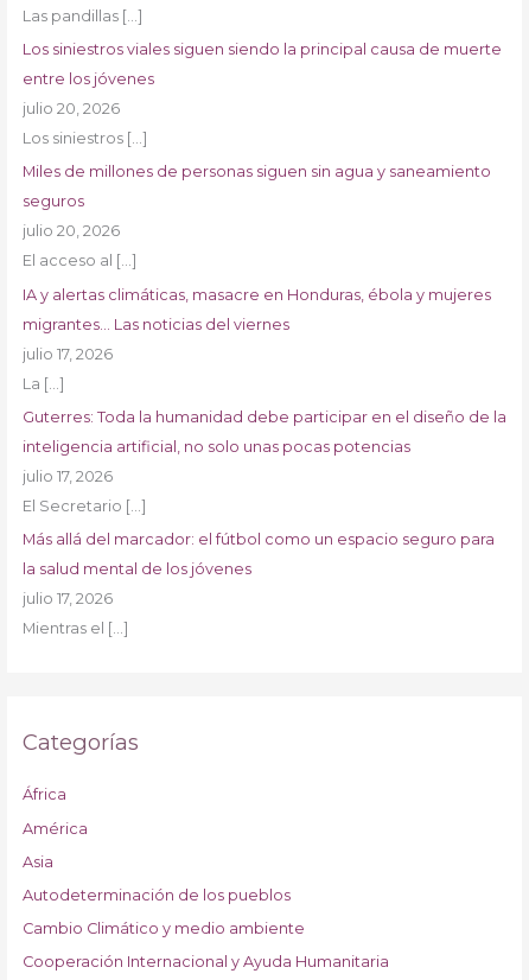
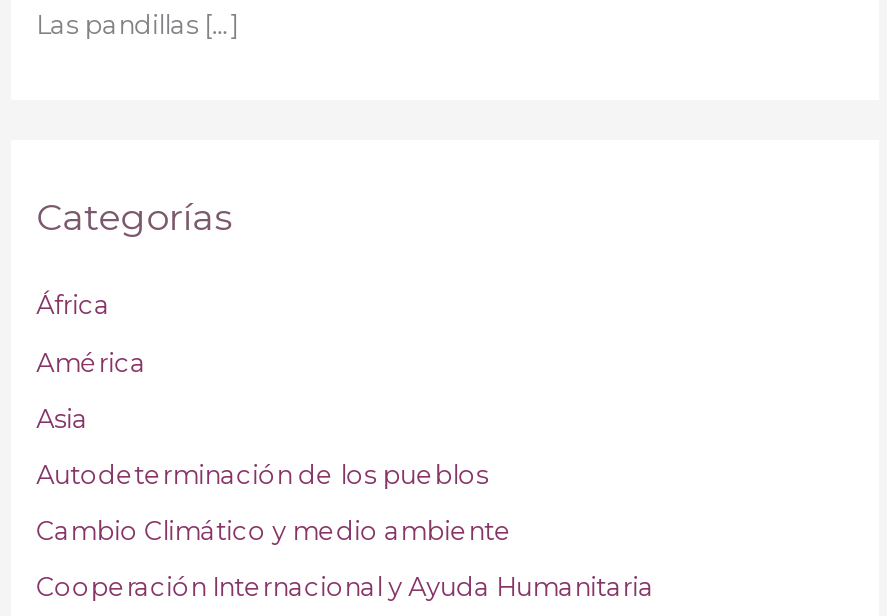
[22,41,506,637] Los siniestros viales siguen siendo la principal causa de muerte | entre los jóvenes | julio 20, 2026 | Los siniestros […] | Miles de millones de personas siguen sin agua y saneamiento | seguros | julio 20, 2026 | El acceso al […] | IA y alertas climáticas, masacre en Honduras, ébola y mujeres | migrantes… Las noticias del viernes | julio 17, 2026 | La […] | Guterres: Toda la humanidad debe participar en el diseño de la | inteligencia artificial, no solo unas pocas potencias | julio 17, 2026 | El Secretario […] | Más allá del marcador: el fútbol como un espacio seguro para | la salud mental de los jóvenes | julio 17, 2026 | Mientras el […] -> none

